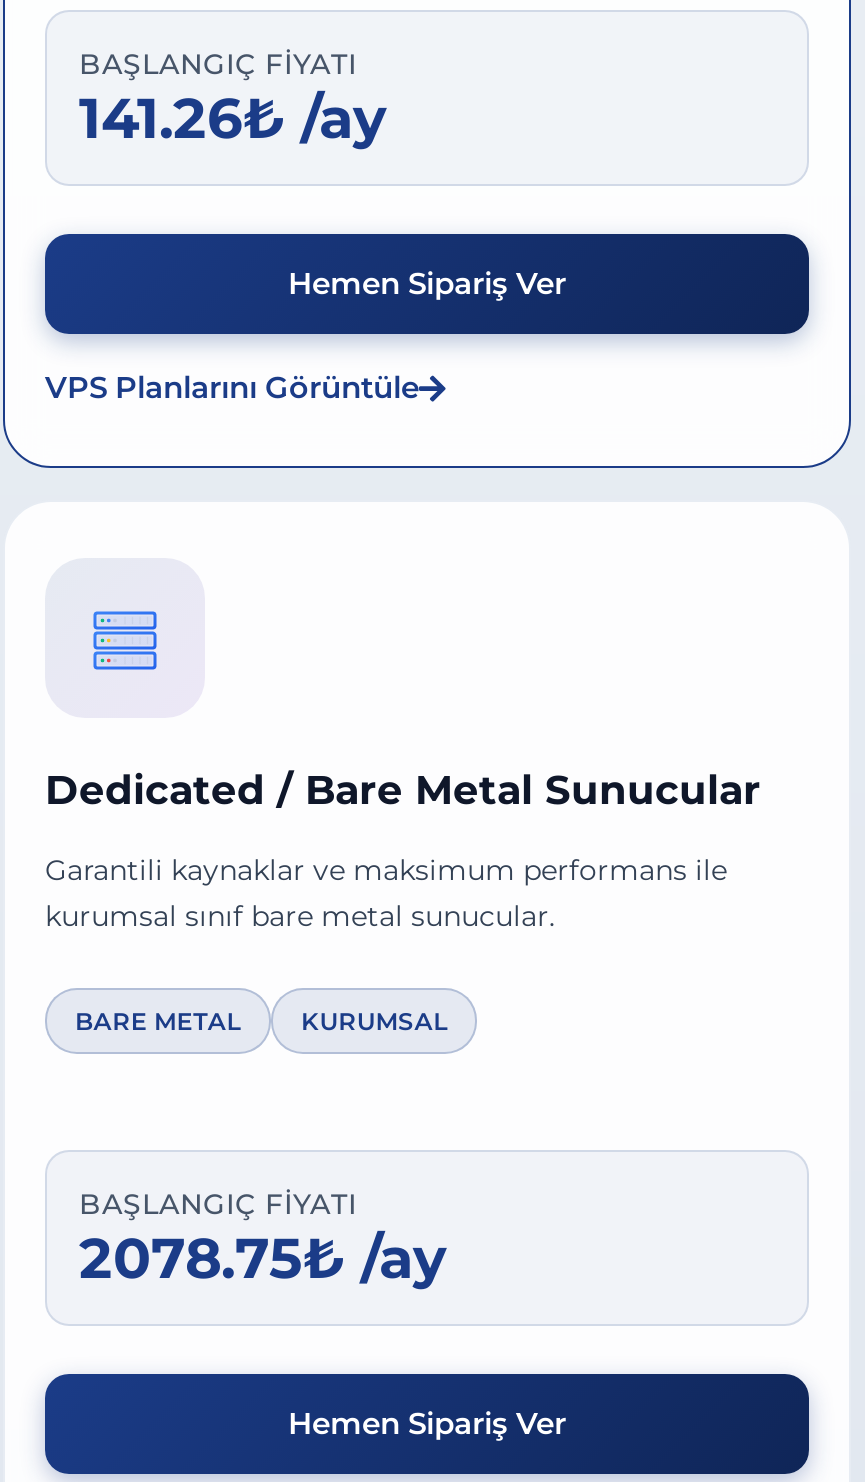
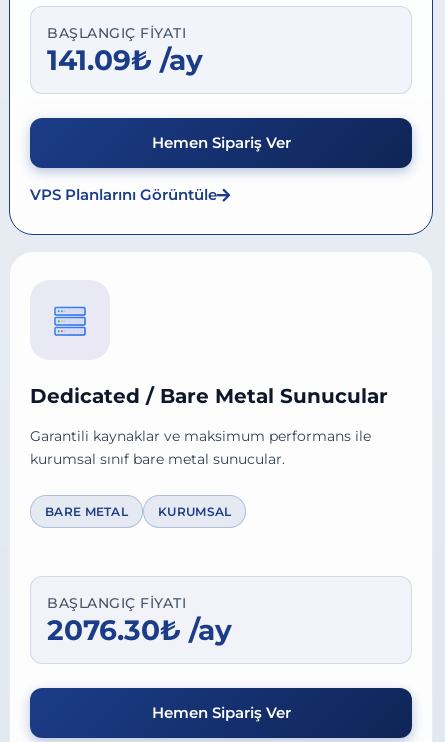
[79,84,387,152] 141.26₺ /ay -> [47,43,203,77] 141.09₺ /ay
[79,1224,447,1292] 2078.75₺ /ay -> [47,613,232,647] 2076.30₺ /ay

